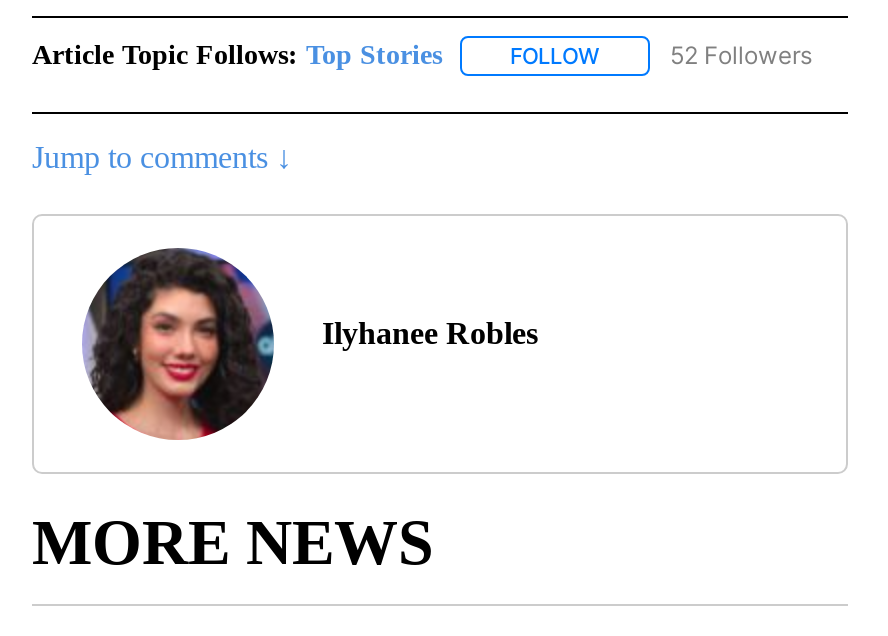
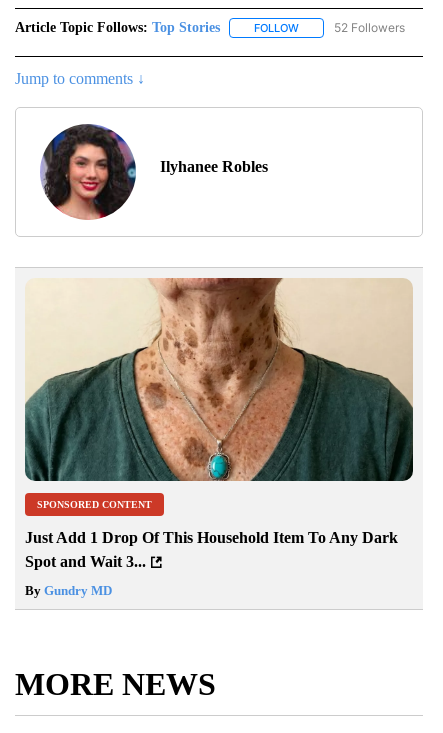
none -> [24,277,414,598] [image] | SPONSORED CONTENT | Just Add 1 Drop Of This Household Item To Any Dark | Spot and Wait 3... | By Gundry MD

